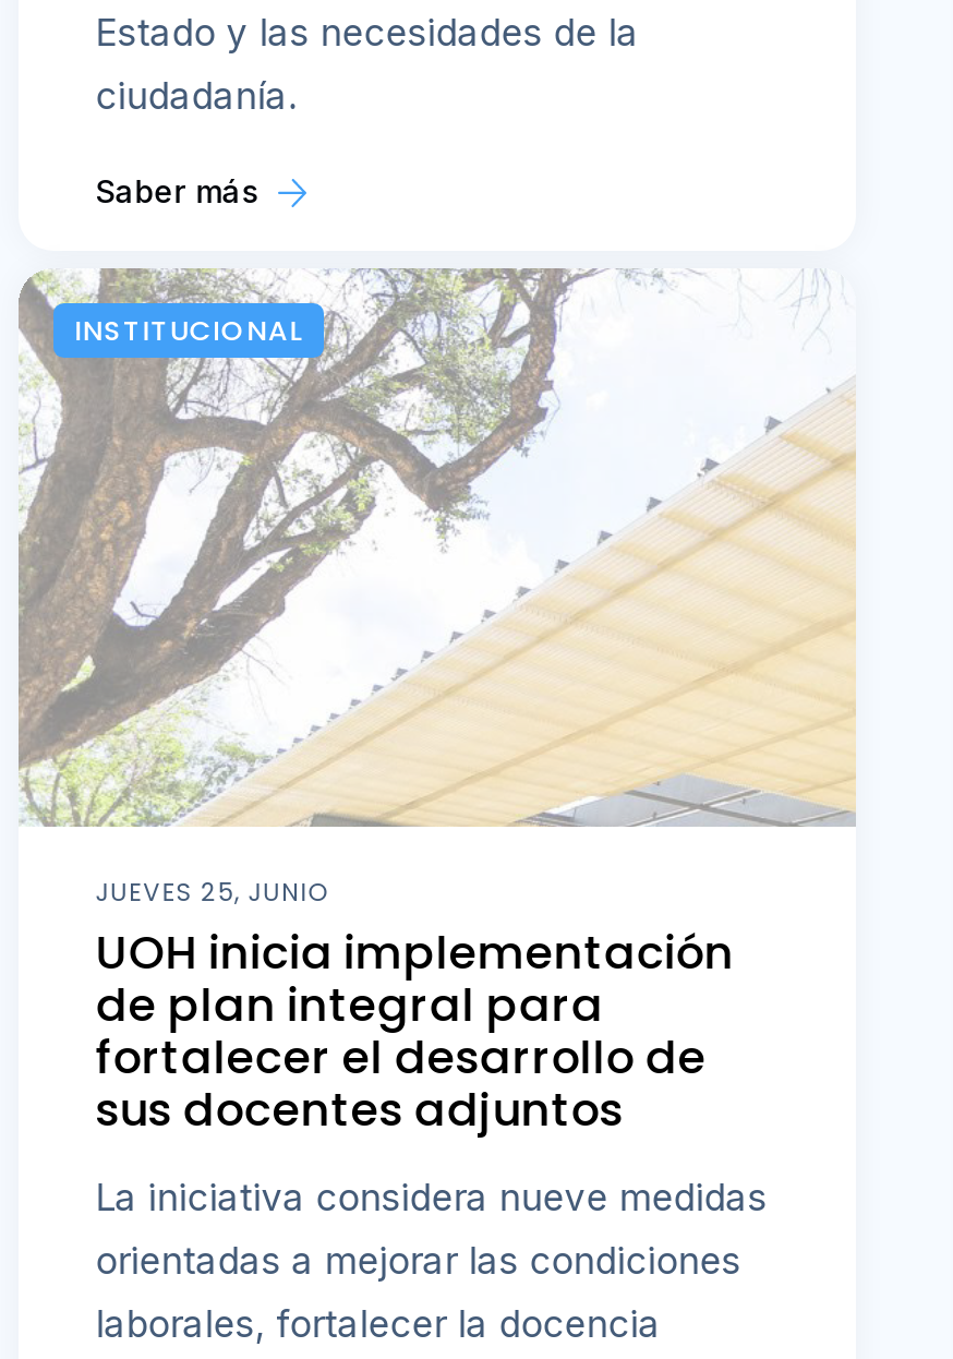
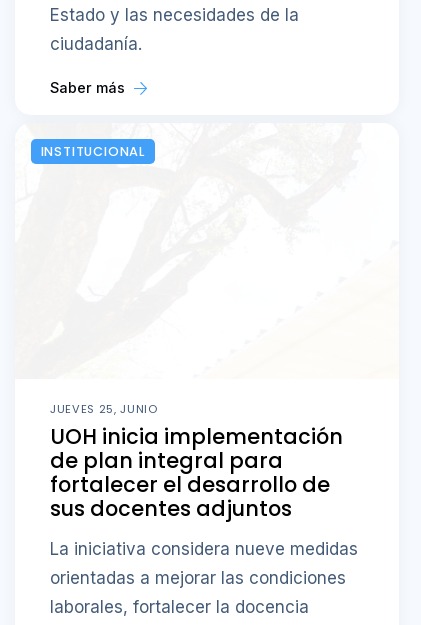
[16,266,858,829] [image] -> none

